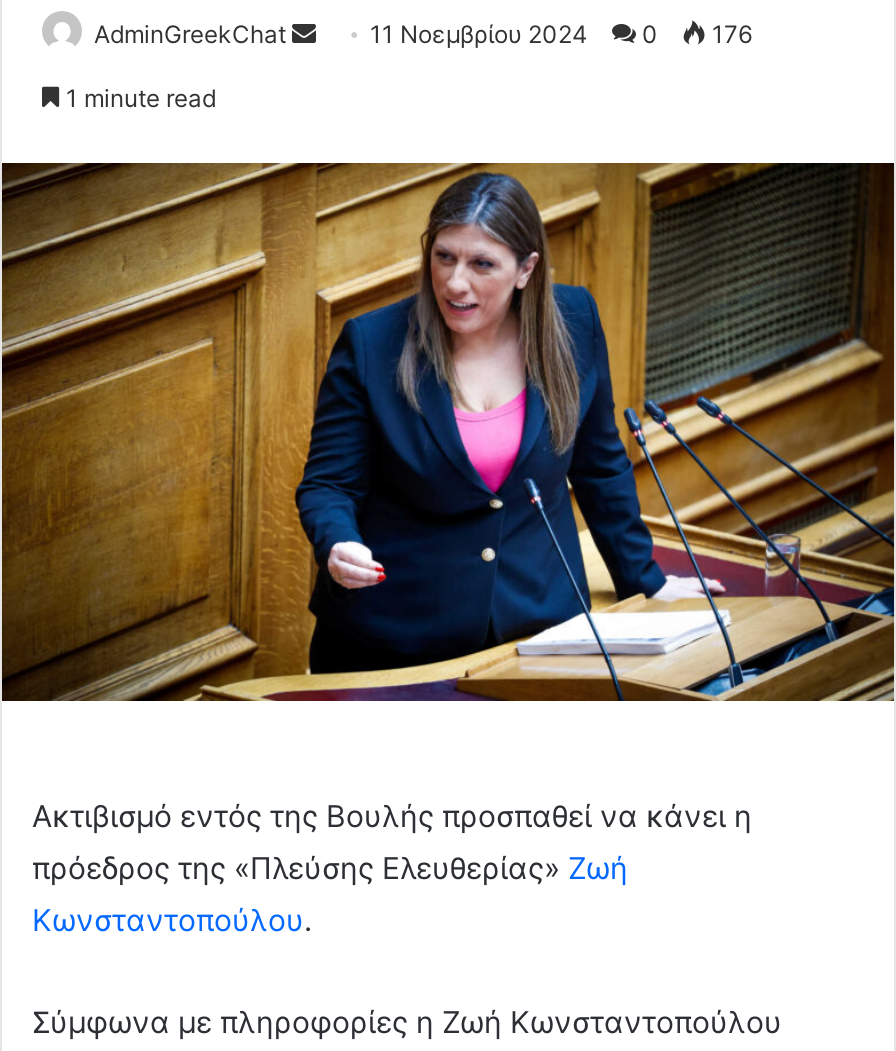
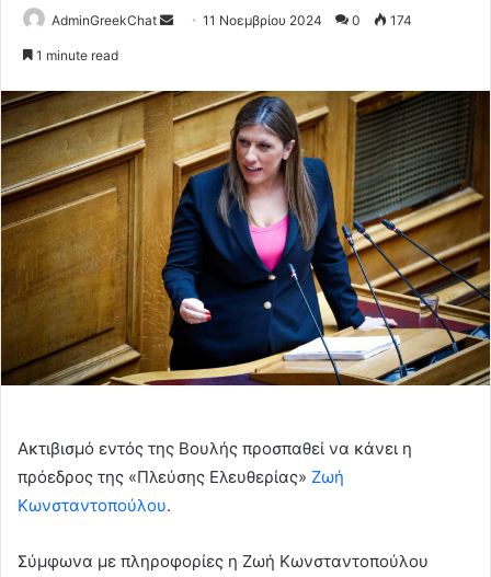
[706,19,752,49] 176 -> [387,12,412,28] 174

